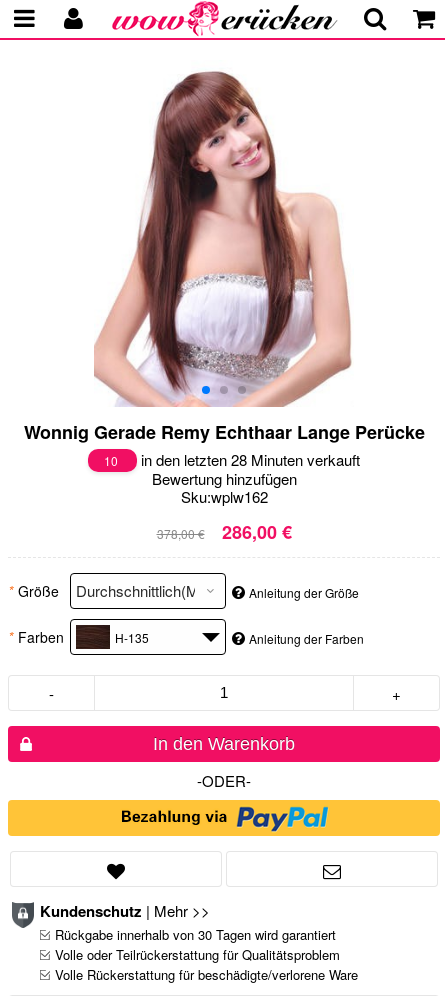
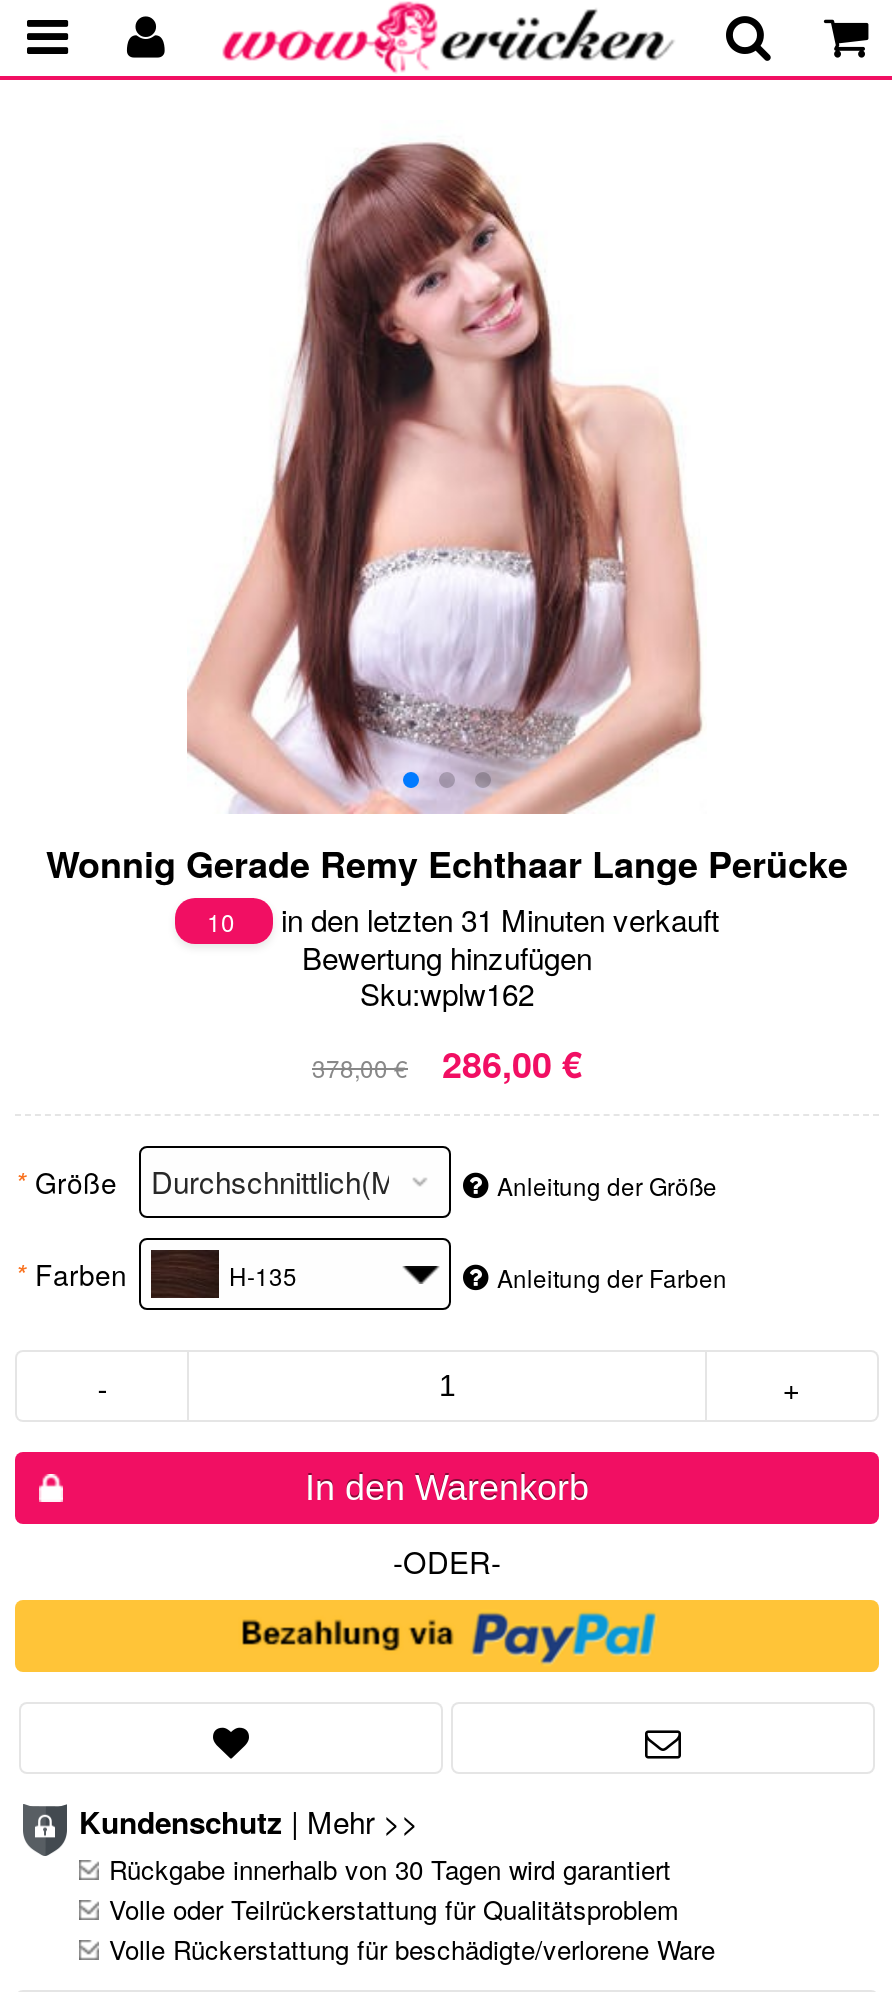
[137,449,360,470] in den letzten 28 Minuten verkauft -> [273,897,719,939] in den letzten 31 Minuten verkauft

